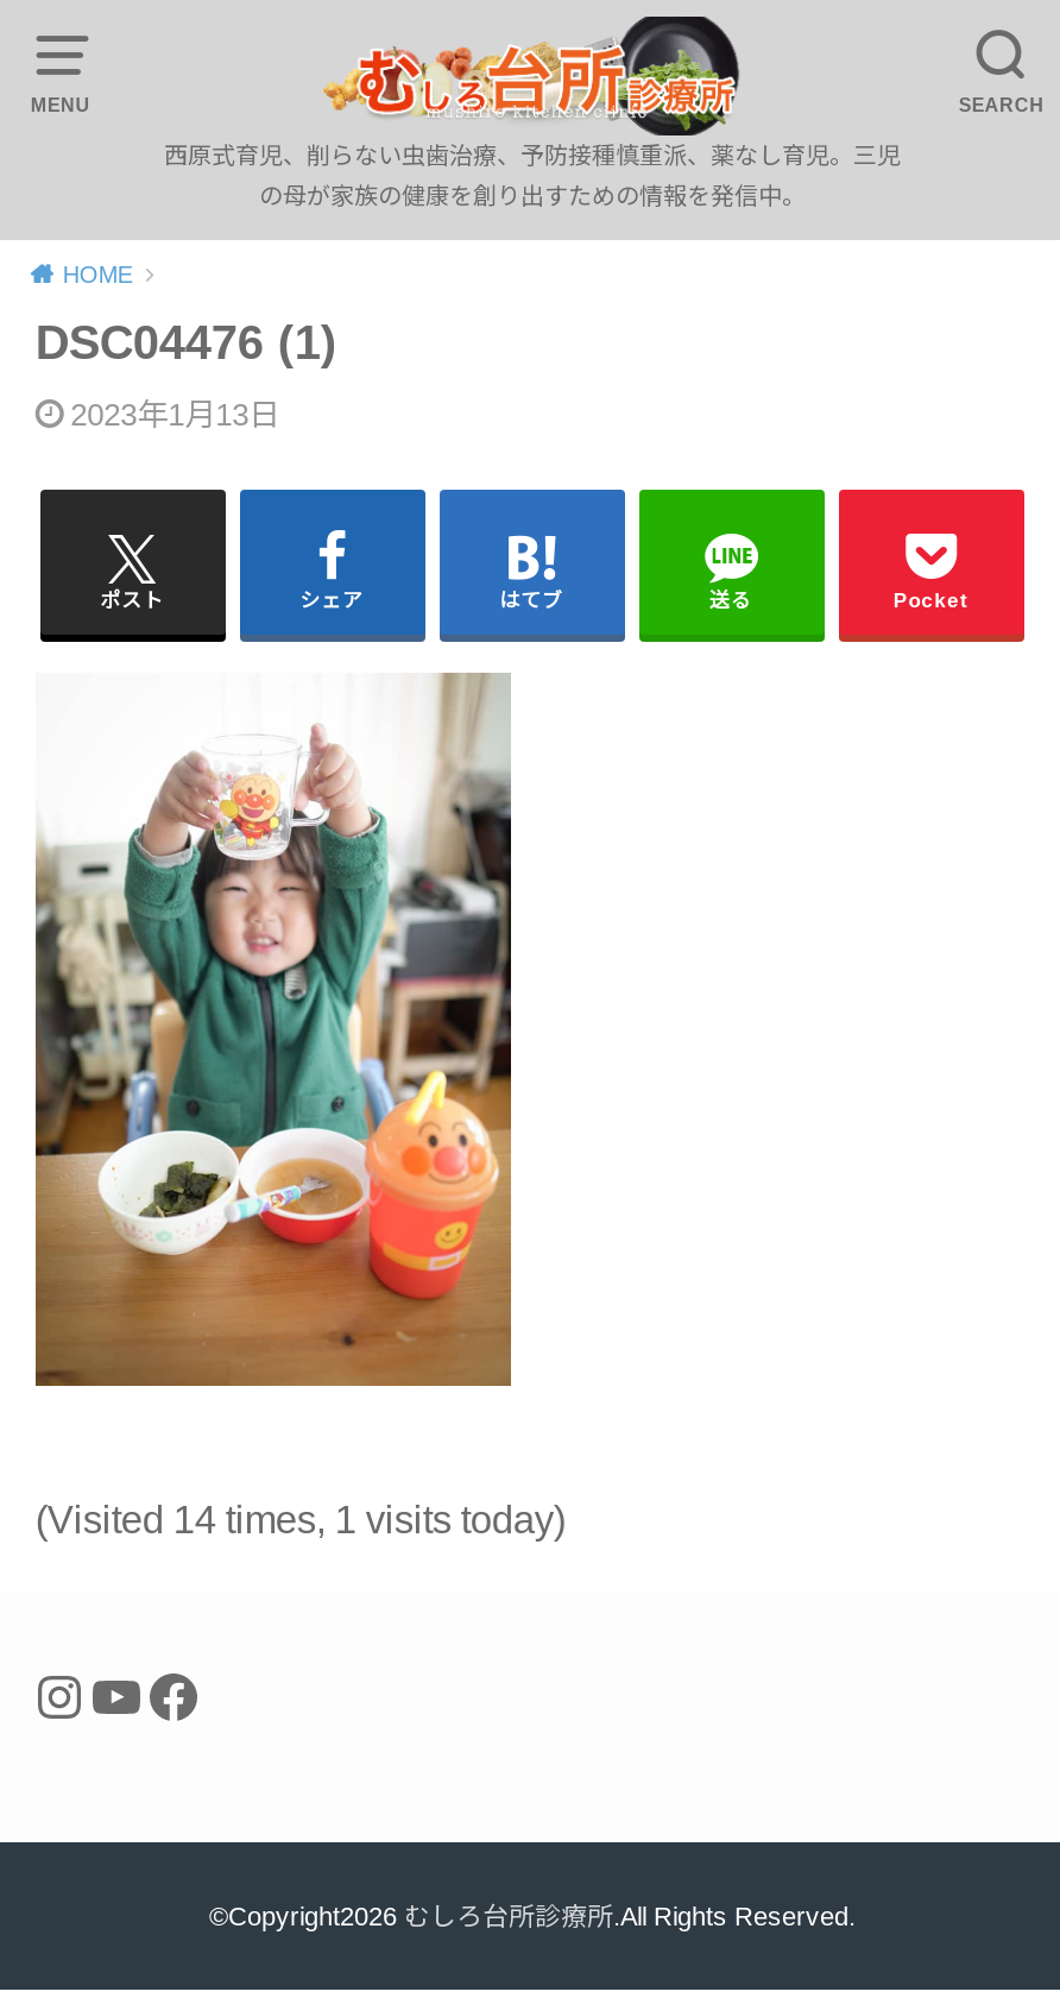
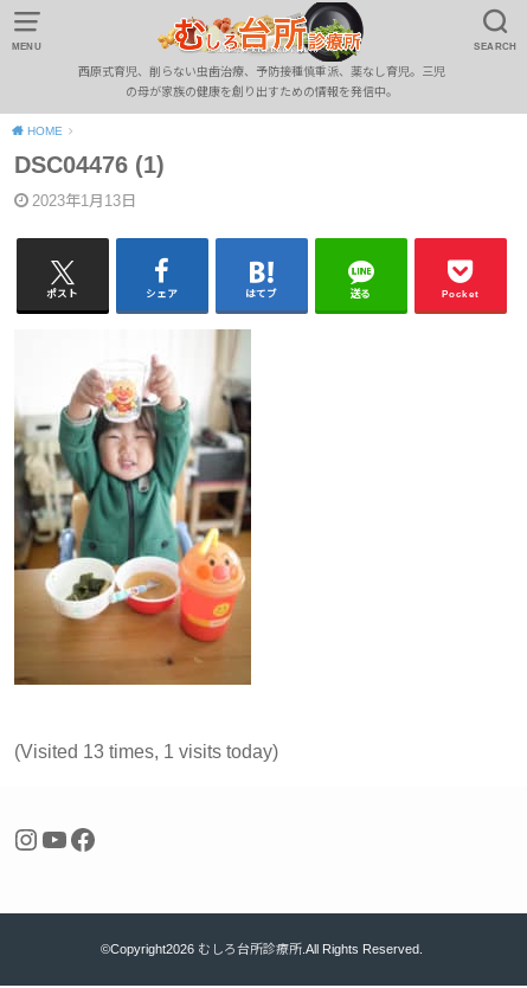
[35,1496,565,1539] (Visited 14 times, 1 visits today) -> [14,740,278,761] (Visited 13 times, 1 visits today)

